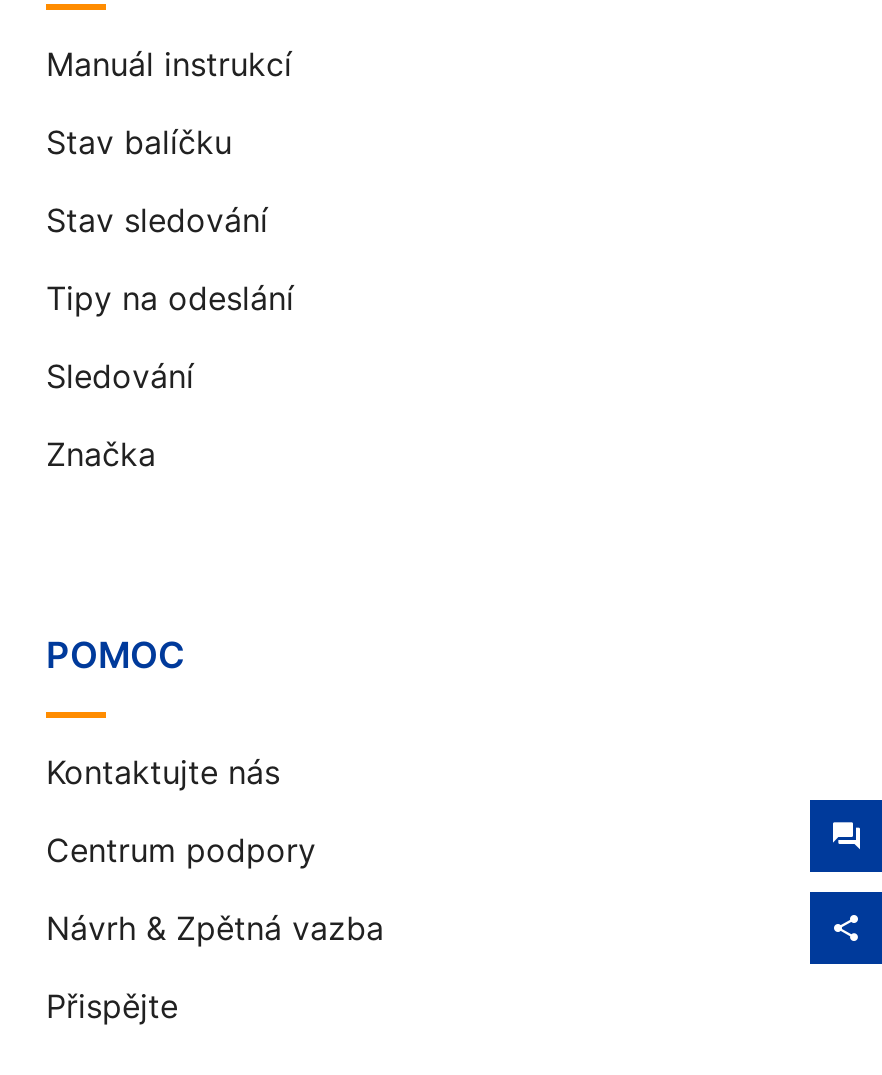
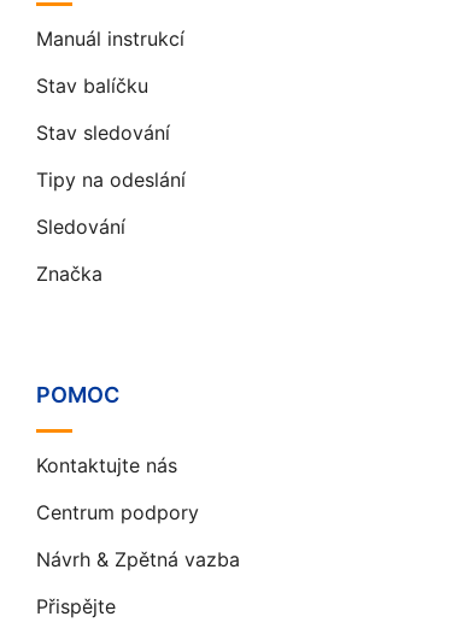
[808,798,876,874] [image] -> none
[808,890,876,966] [image] -> none

